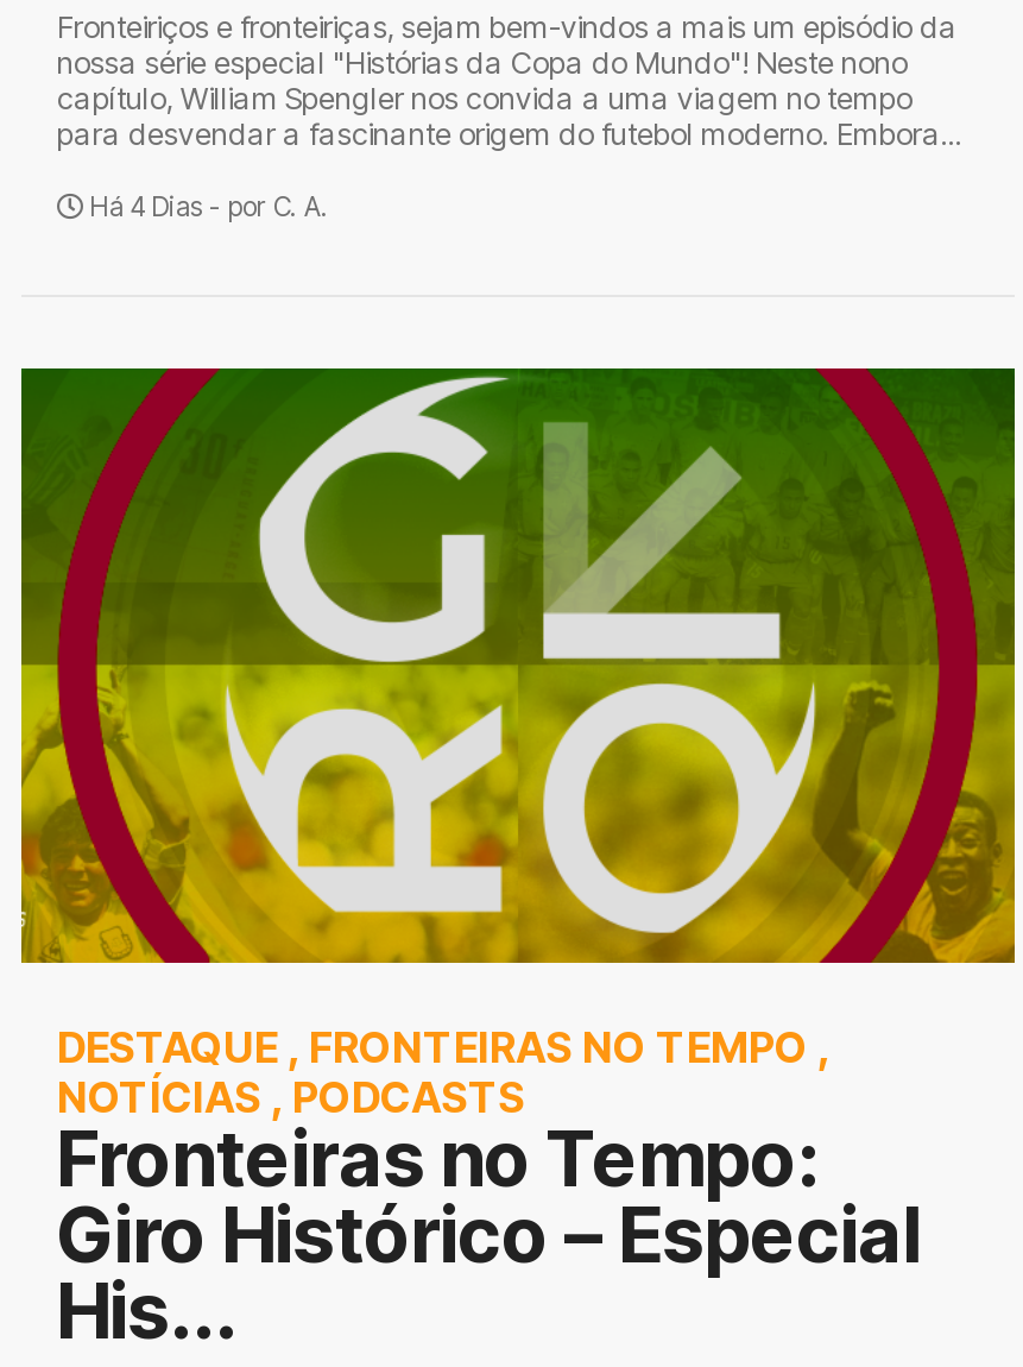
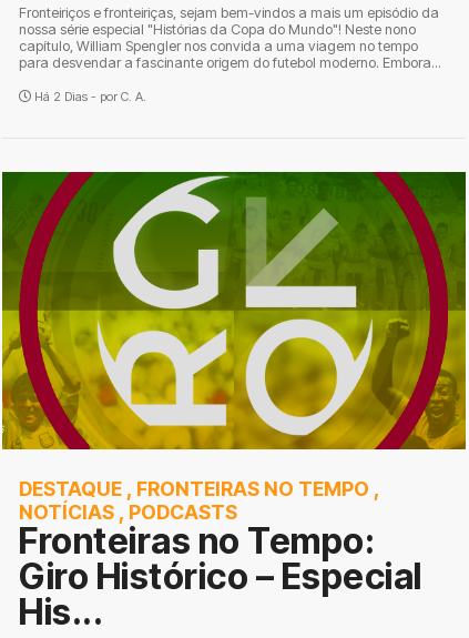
[83,190,328,223] Há 4 Dias - por C. A. -> [31,89,146,104] Há 2 Dias - por C. A.

